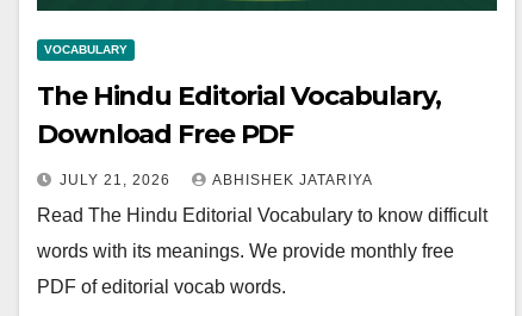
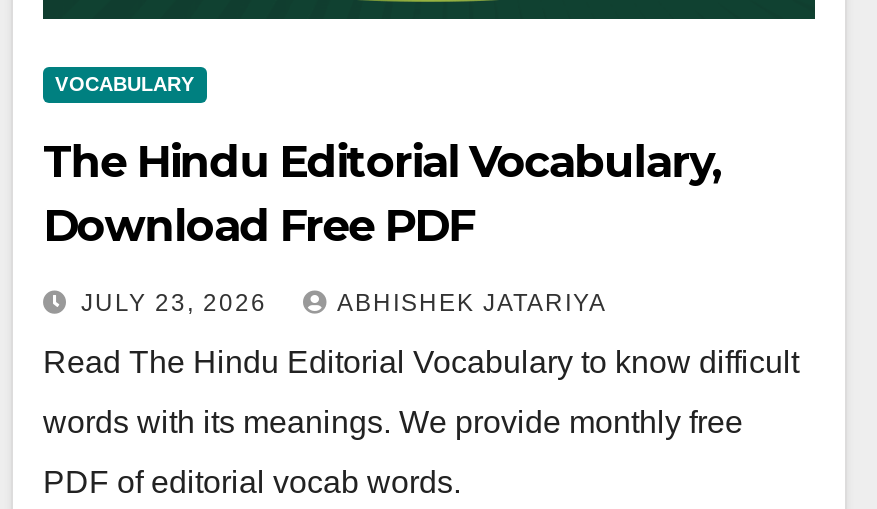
[60,172,175,189] JULY 21, 2026 -> [81,289,275,317] JULY 23, 2026

